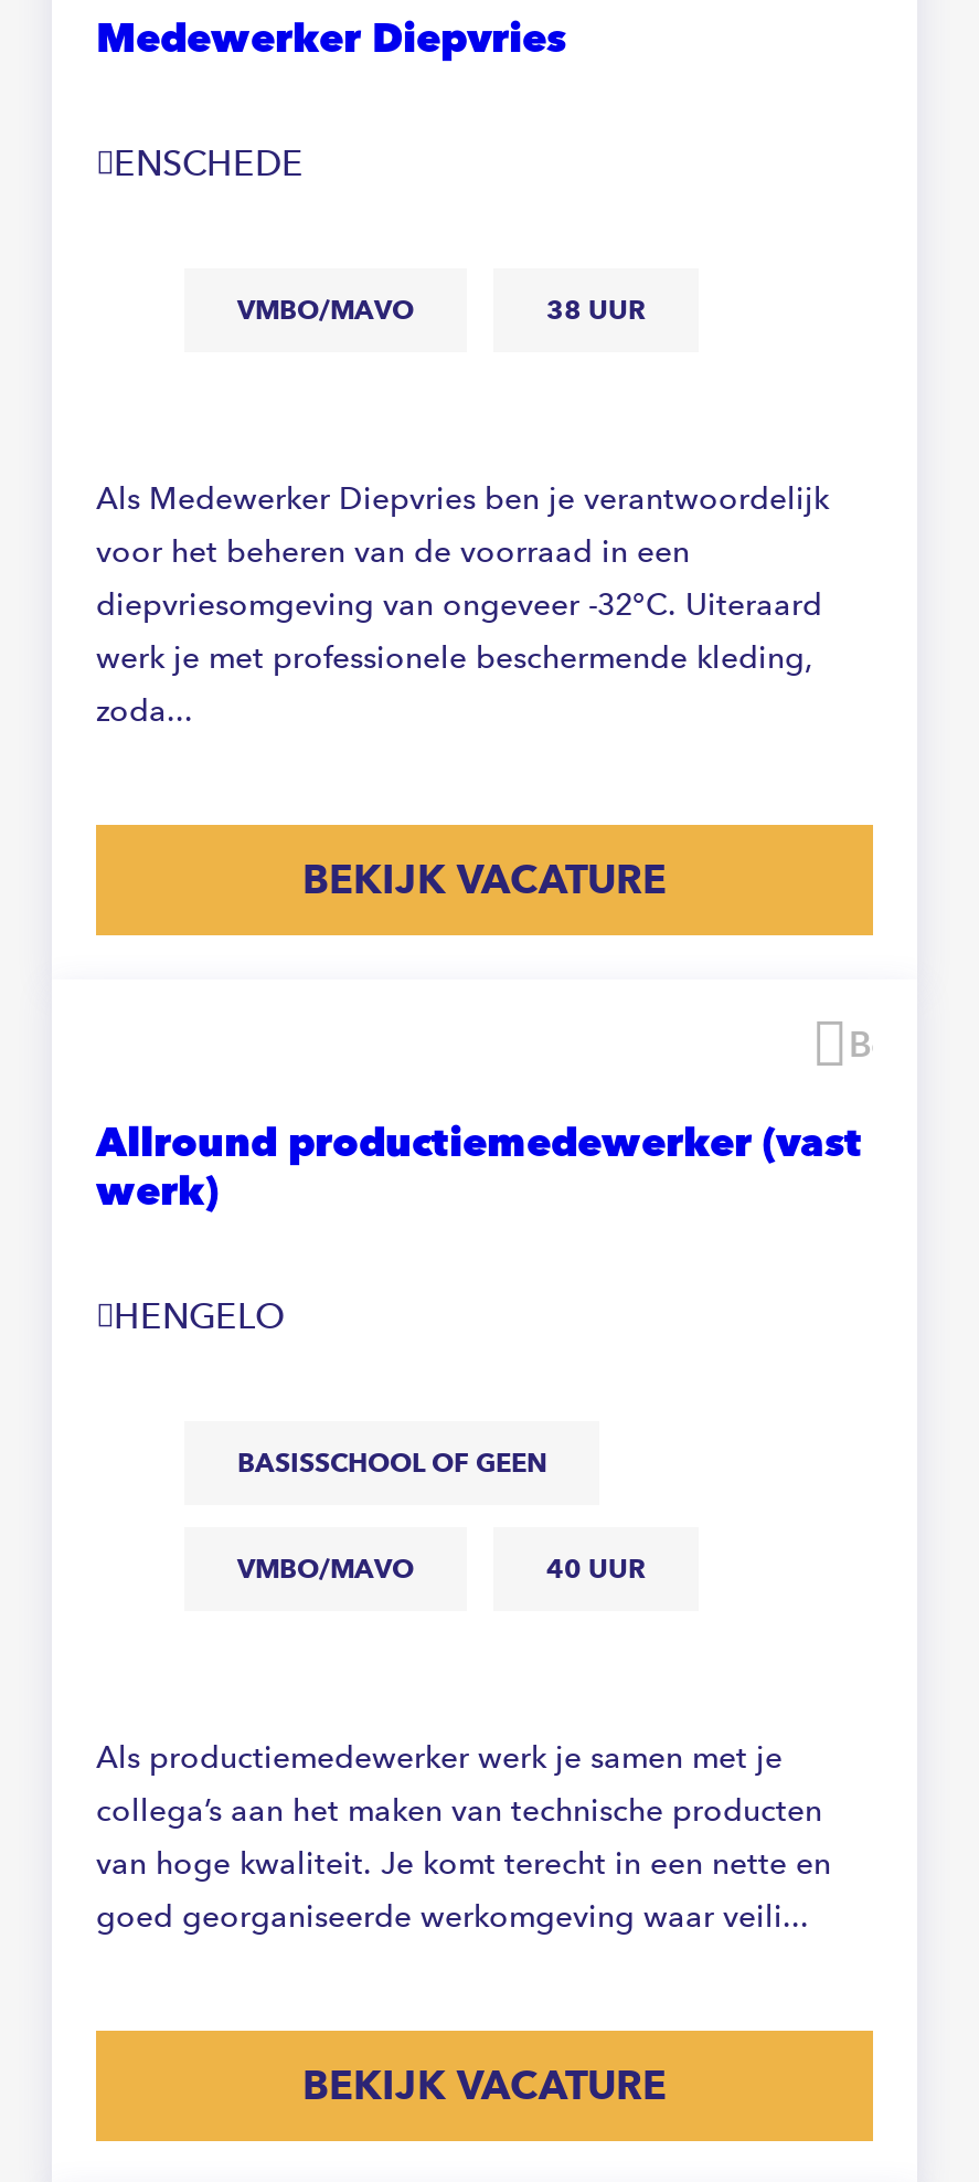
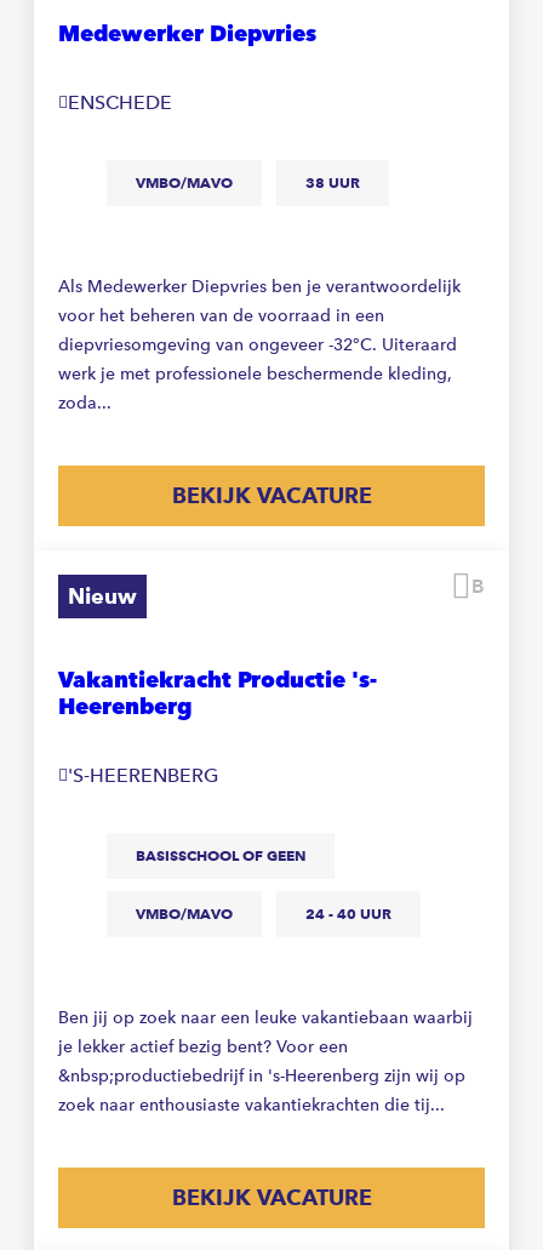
[96,1117,862,1337] Allround productiemedewerker (vast | werk) | HENGELO -> [58,583,377,787] Nieuw | Vakantiekracht Productie 's- | Heerenberg | 'S-HEERENBERG
[546,1551,646,1585] 40 UUR -> [305,904,391,923] 24 - 40 UUR
[96,1739,831,1936] Als productiemedewerker werk je samen met je | collega’s aan het maken van technische producten | van hoge kwaliteit. Je komt terecht in een nette en | goed georganiseerde werkomgeving waar veili... -> [58,1008,473,1115] Ben jij op zoek naar een leuke vakantiebaan waarbij | je lekker actief bezig bent? Voor een | &nbsp;productiebedrijf in 's-Heerenberg zijn wij op | zoek naar enthousiaste vakantiekrachten die tij...

